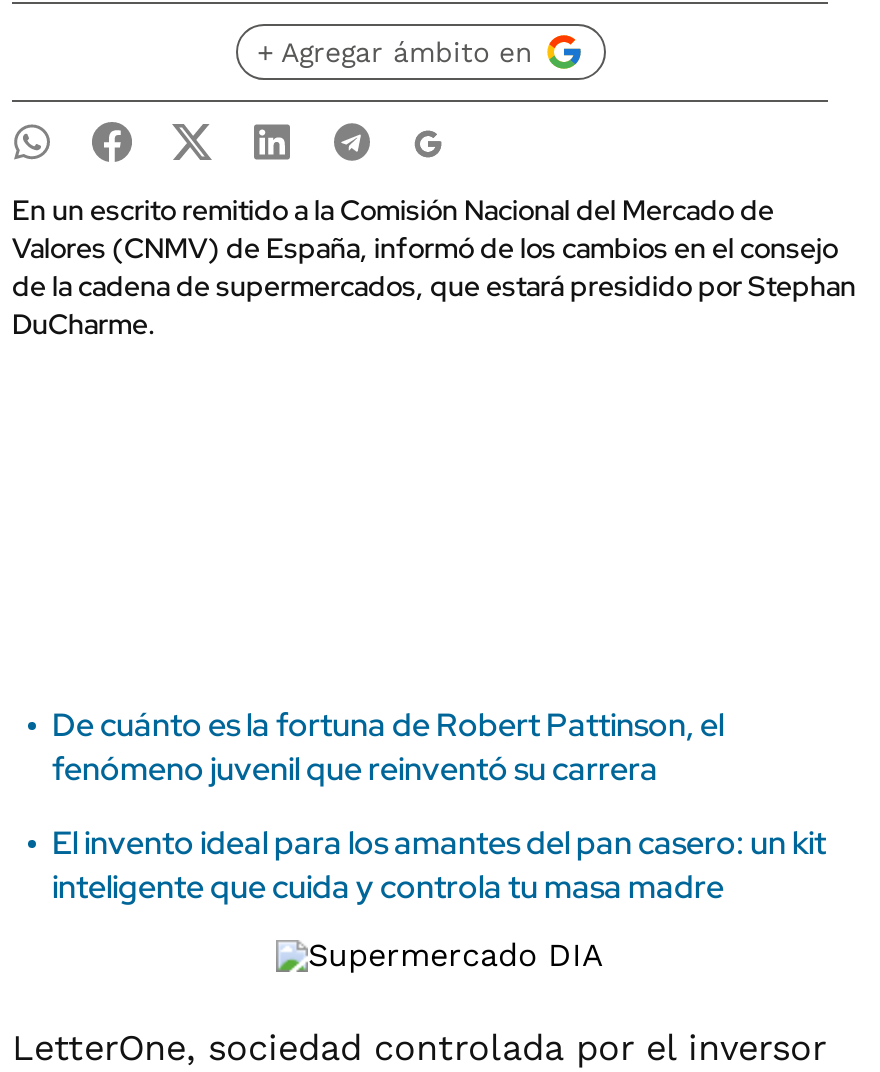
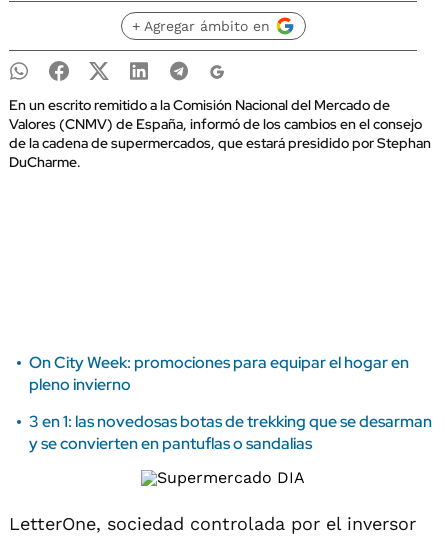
[52,704,724,790] De cuánto es la fortuna de Robert Pattinson, el | fenómeno juvenil que reinventó su carrera -> [29,352,409,395] On City Week: promociones para equipar el hogar en | pleno invierno
[52,822,826,908] El invento ideal para los amantes del pan casero: un kit | inteligente que cuida y controla tu masa madre -> [29,411,432,454] 3 en 1: las novedosas botas de trekking que se desarman | y se convierten en pantuflas o sandalias

